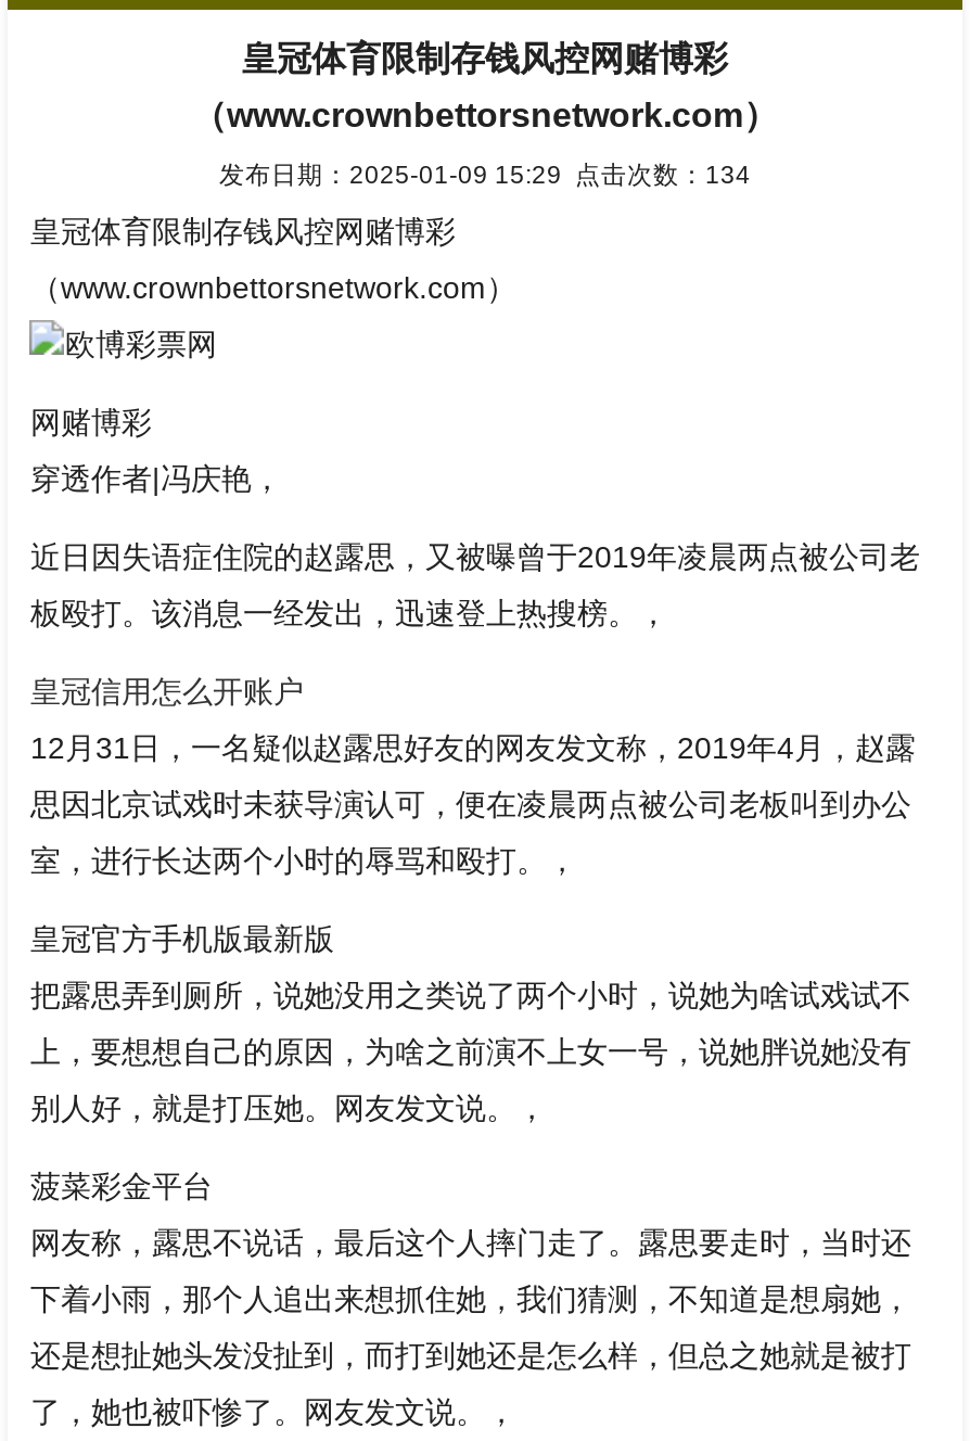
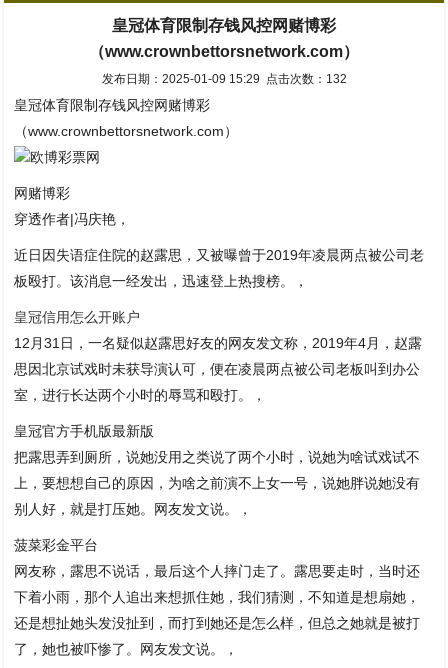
[219,160,751,188] 发布日期：2025-01-09 15:29 点击次数：134 -> [101,72,346,85] 发布日期：2025-01-09 15:29 点击次数：132

